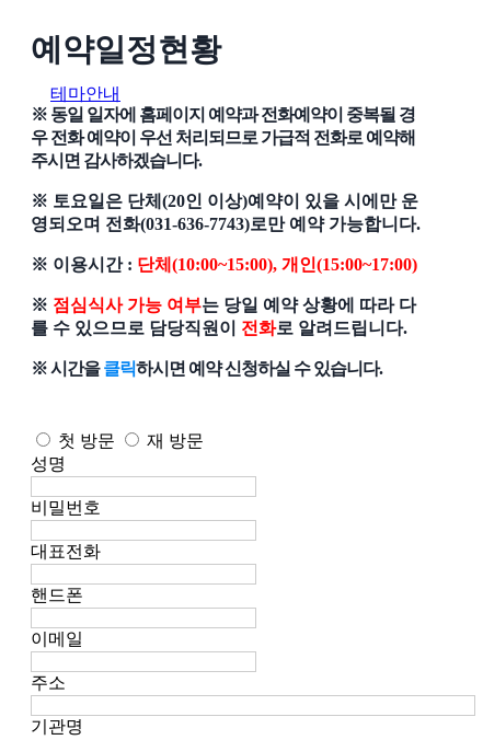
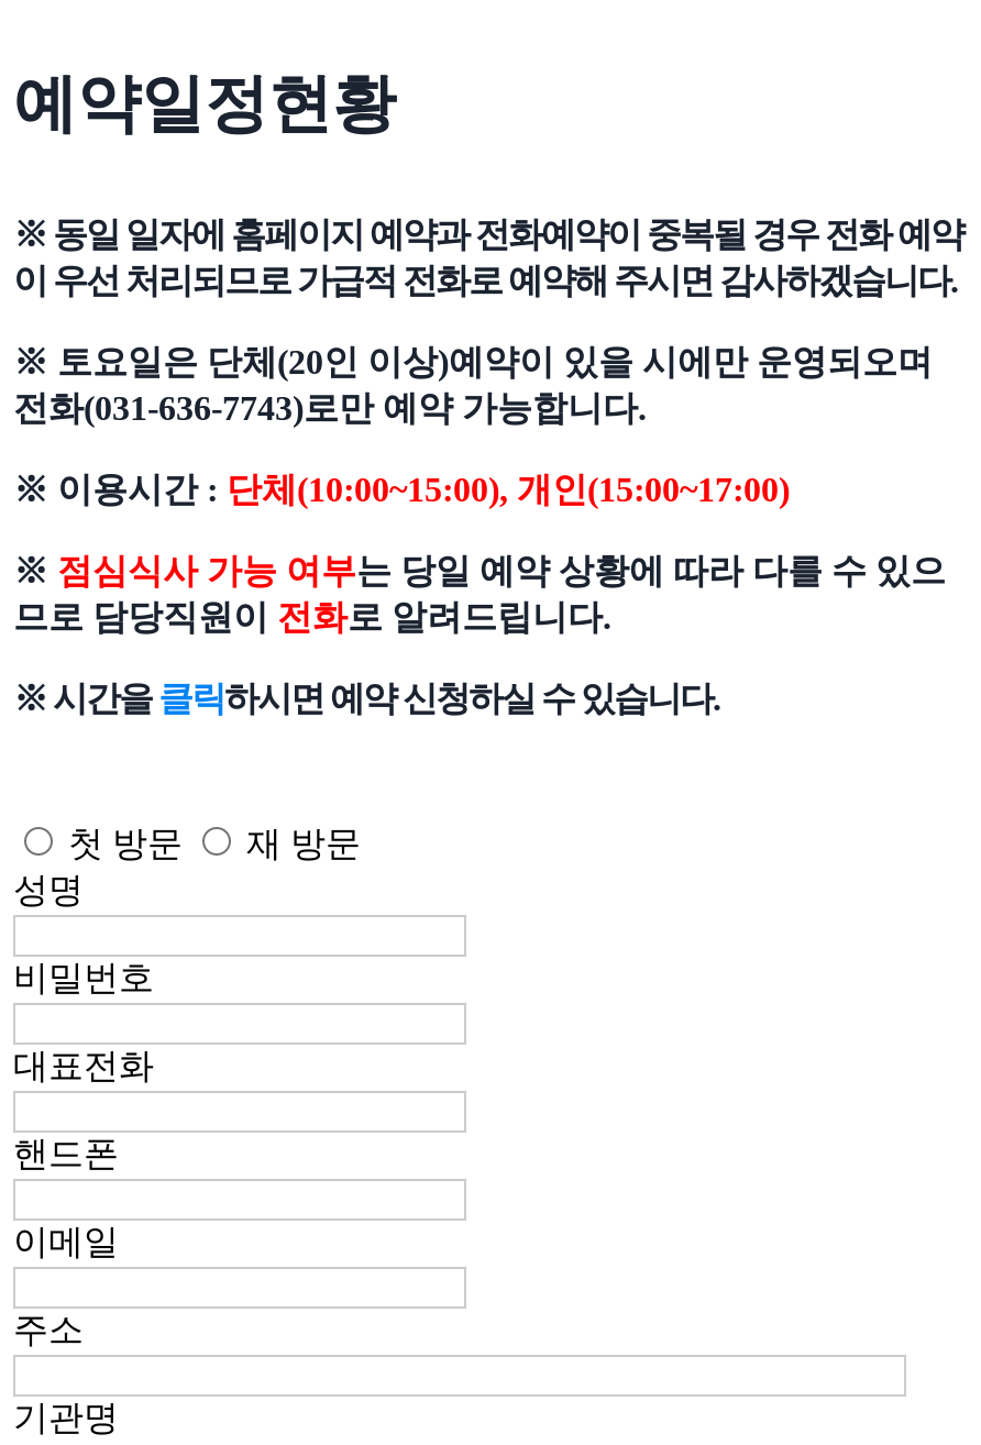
[50,84,120,103] 테마안내 -> none

